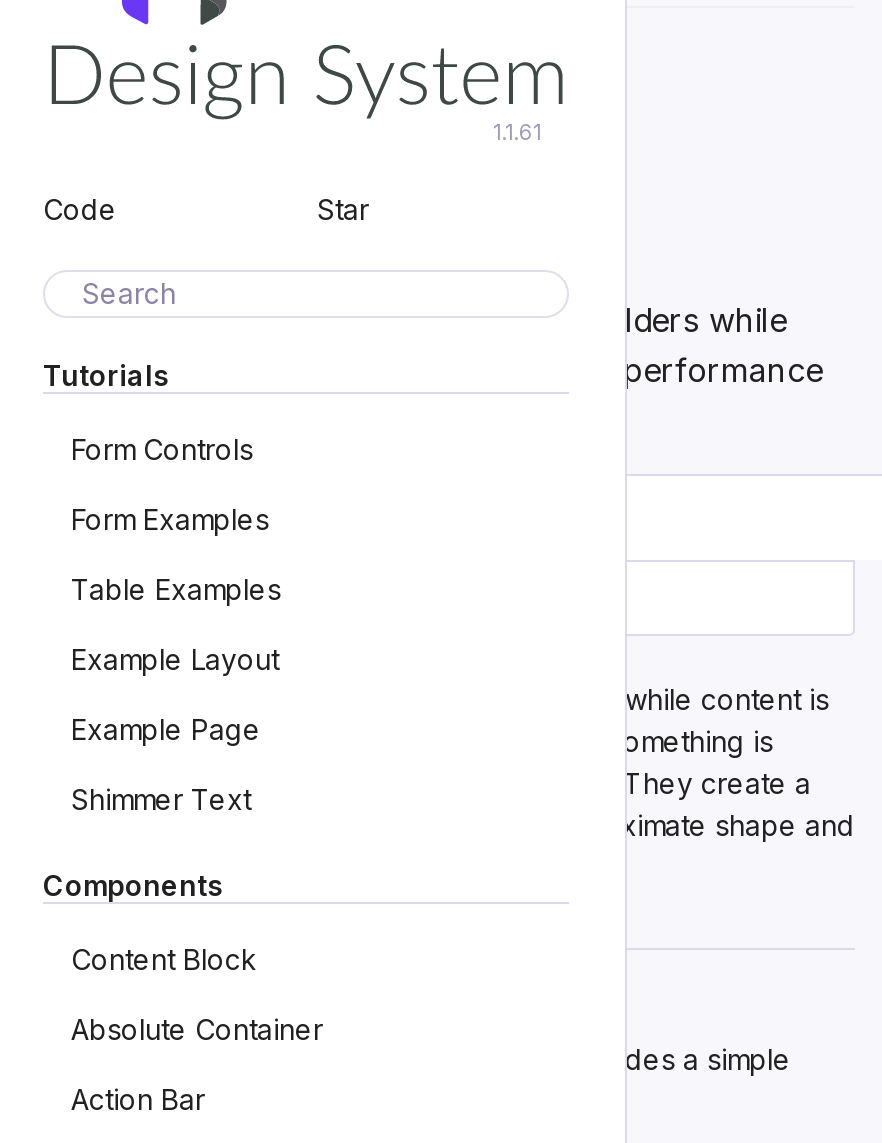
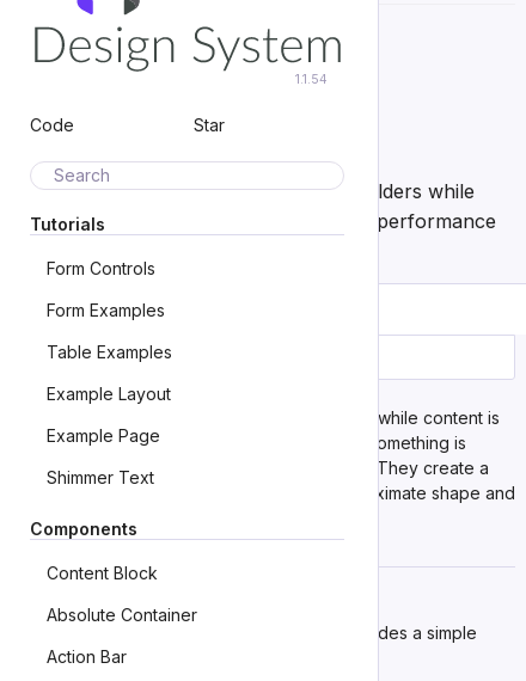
[493,120,541,146] 1.1.61 -> [295,72,328,87] 1.1.54

